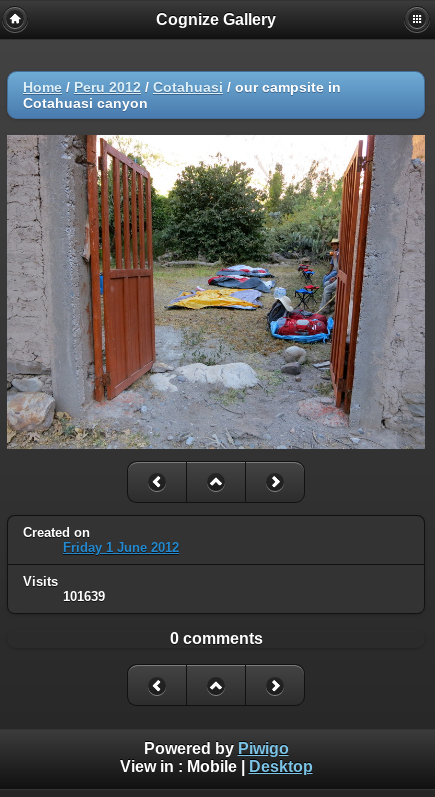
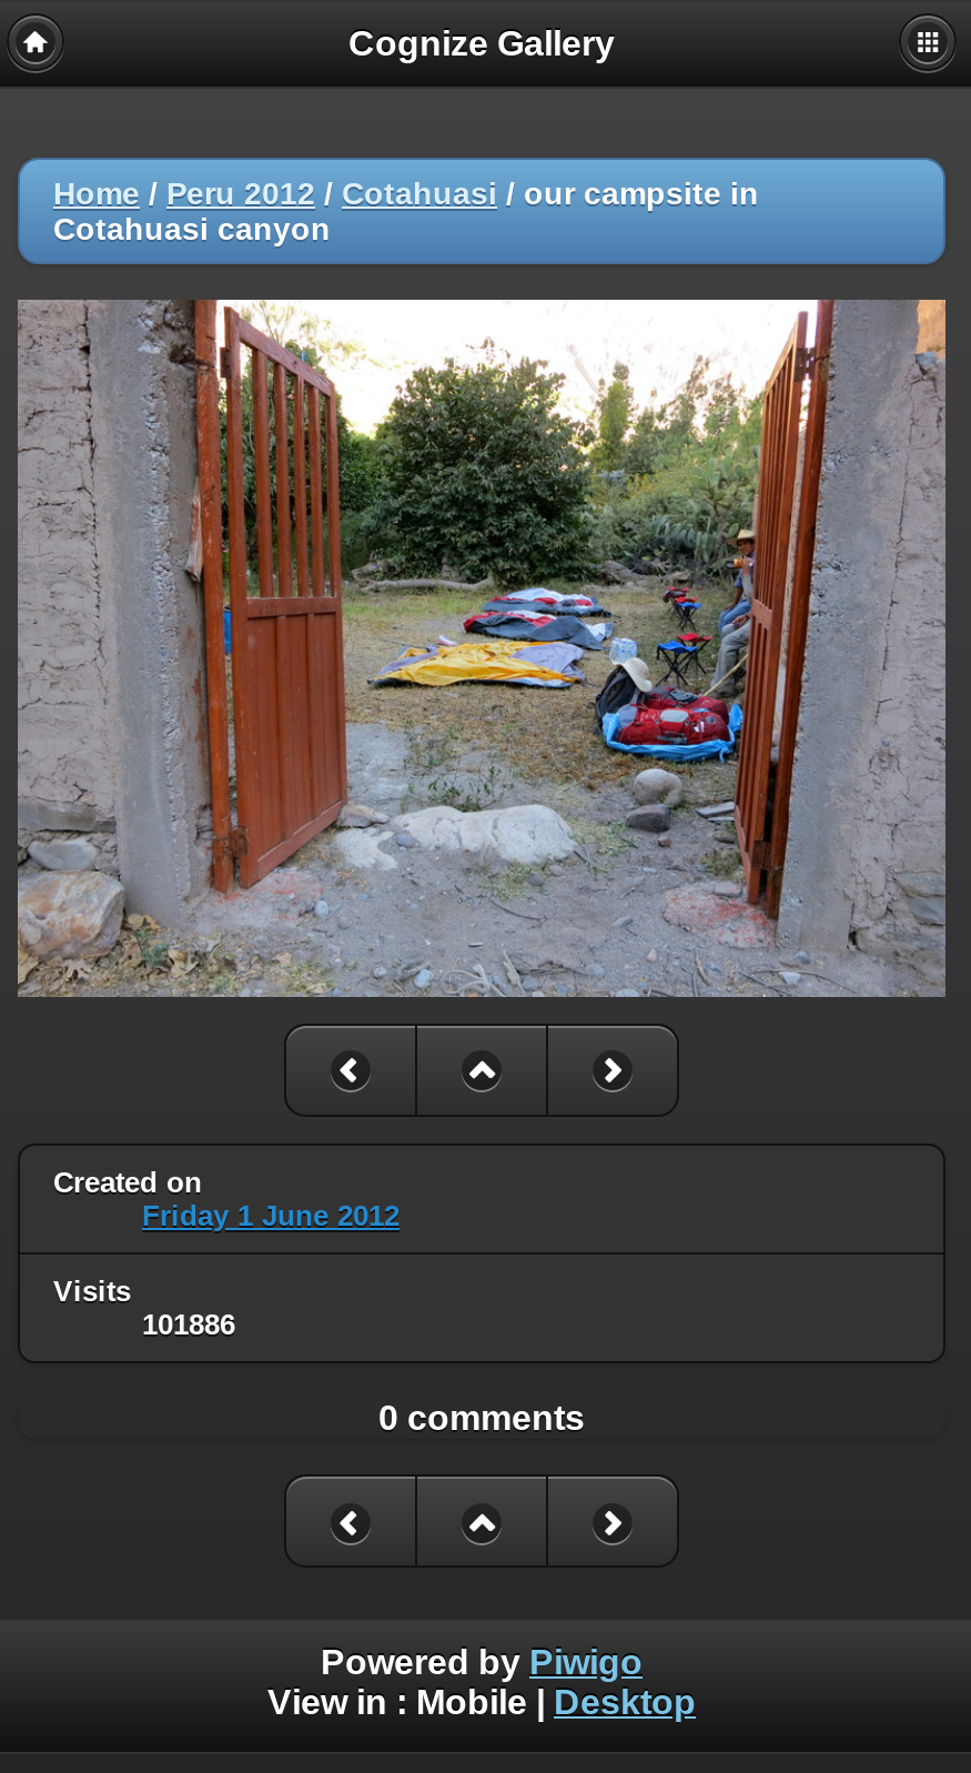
[63,589,105,604] 101639 -> [142,1308,235,1342] 101886

